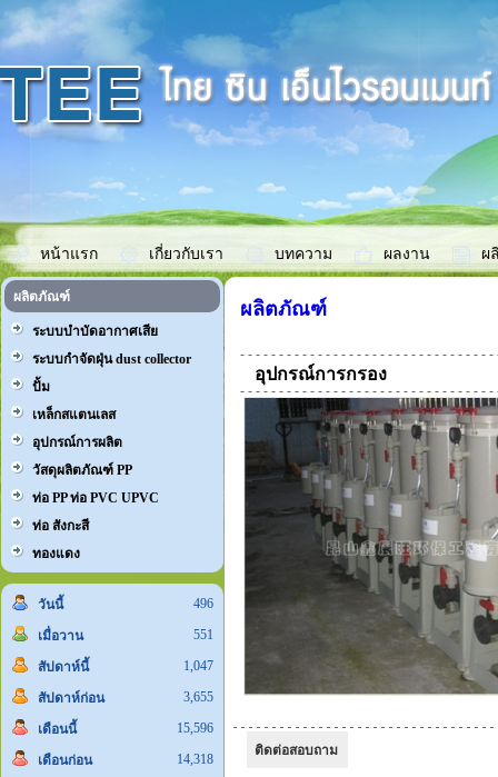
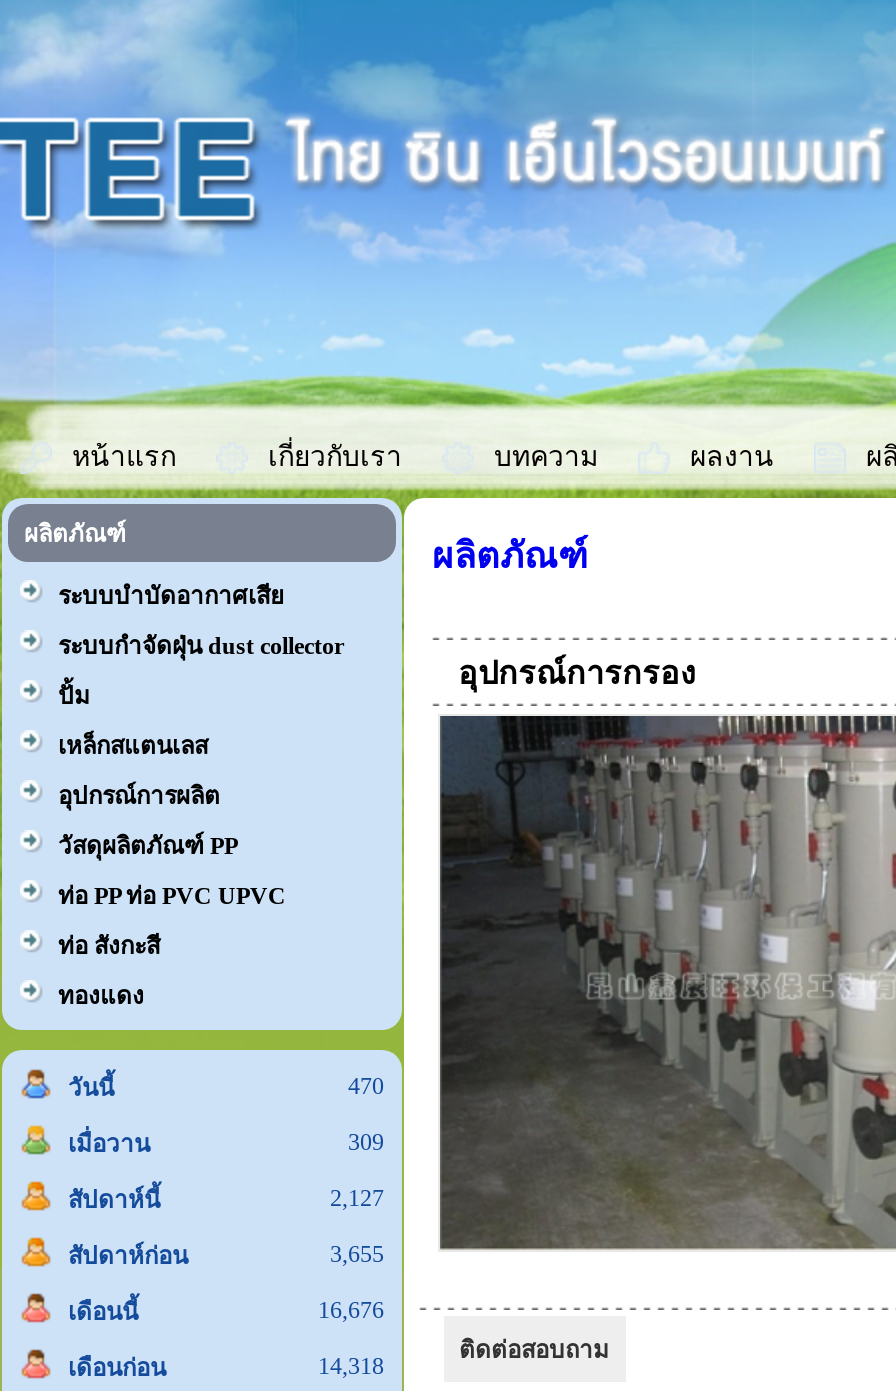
[193,596,213,611] 496 -> [348,1072,384,1100] 470
[193,627,213,642] 551 -> [348,1128,384,1156] 309
[183,658,213,674] 1,047 -> [330,1184,384,1212] 2,127
[177,720,213,736] 15,596 -> [318,1296,384,1324] 16,676

